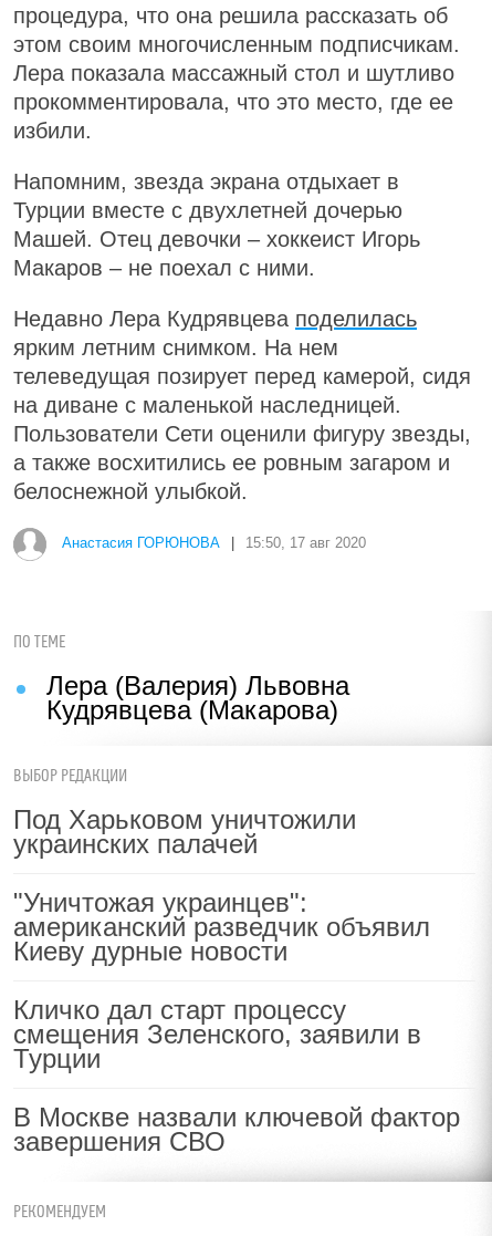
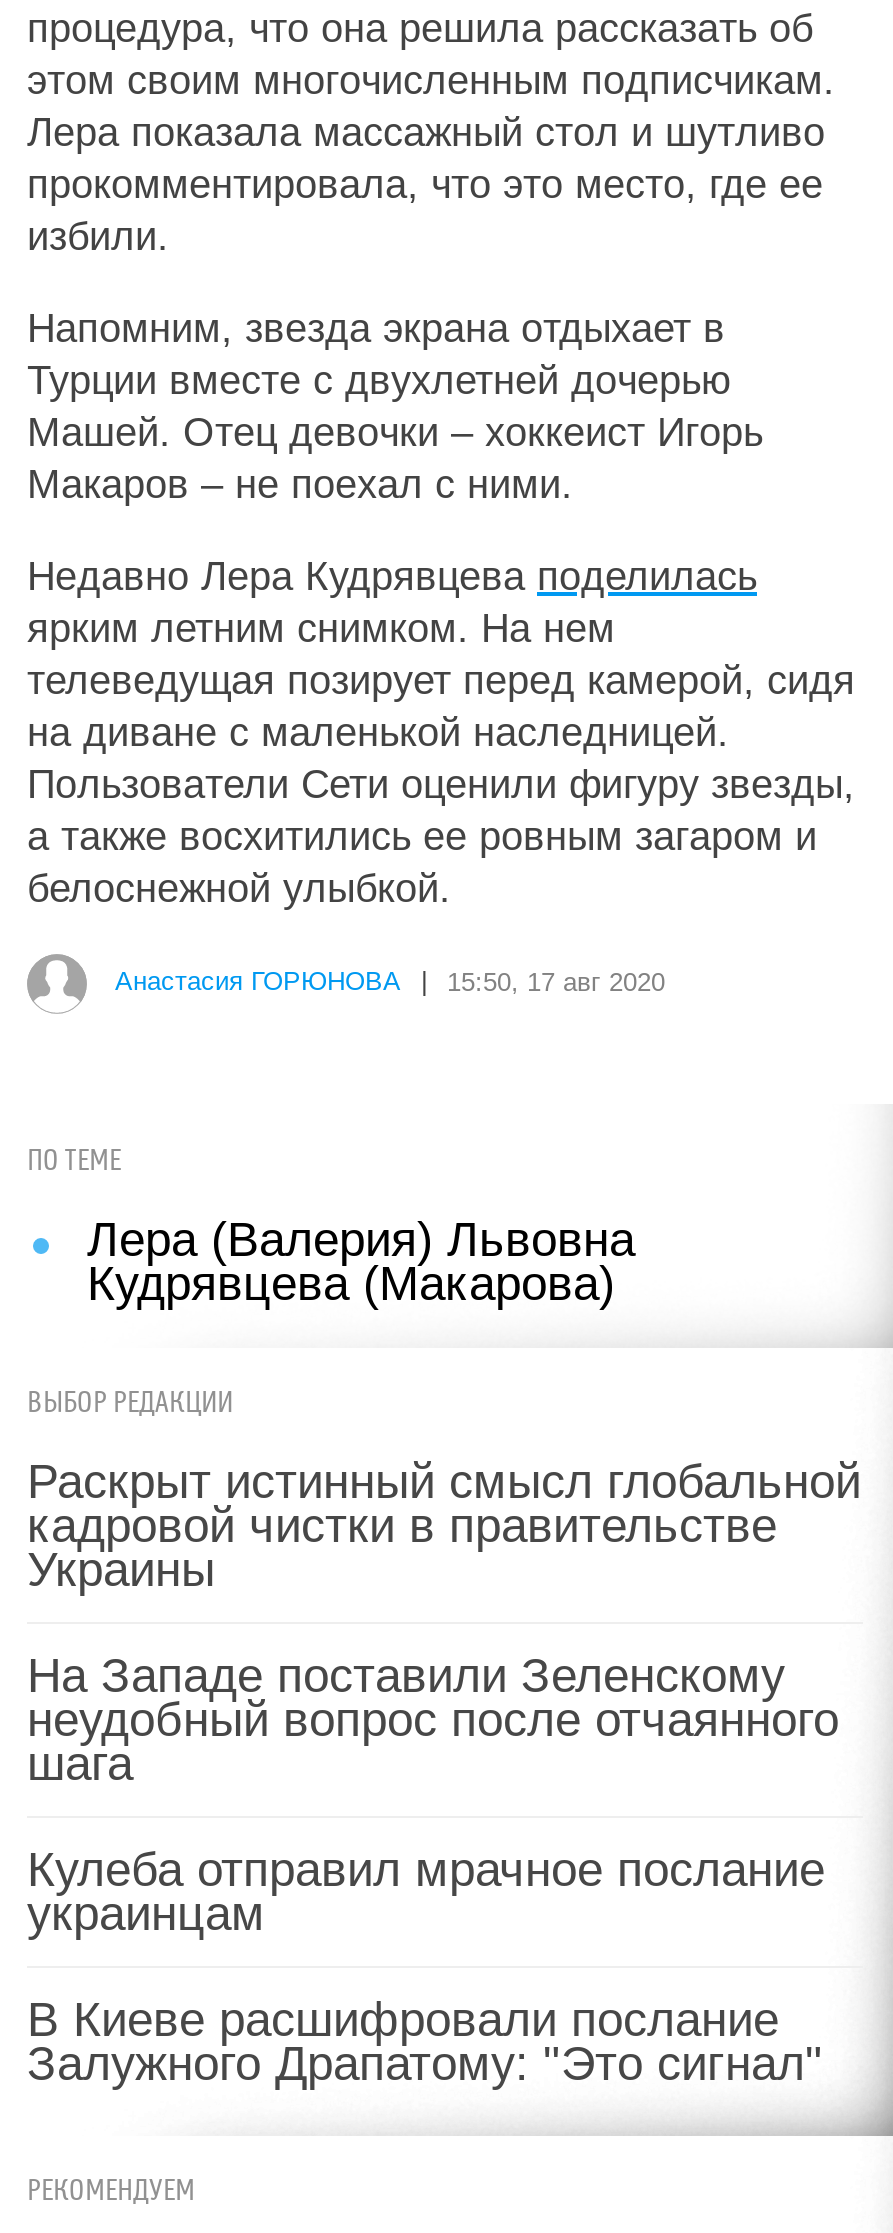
[13,804,356,859] Под Харьковом уничтожили | украинских палачей -> [27,1454,861,1596] Раскрыт истинный смысл глобальной | кадровой чистки в правительстве | Украины
[13,887,430,966] "Уничтожая украинцев": | американский разведчик объявил | Киеву дурные новости -> [27,1648,839,1790] На Западе поставили Зеленскому | неудобный вопрос после отчаянного | шага
[13,995,421,1073] Кличко дал старт процессу | смещения Зеленского, заявили в | Турции -> [27,1842,825,1940] Кулеба отправил мрачное послание | украинцам
[13,1102,460,1156] В Москве назвали ключевой фактор | завершения СВО -> [27,1992,823,2090] В Киеве расшифровали послание | Залужного Драпатому: "Это сигнал"

